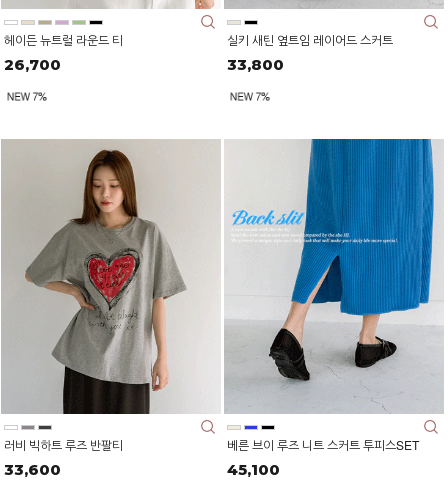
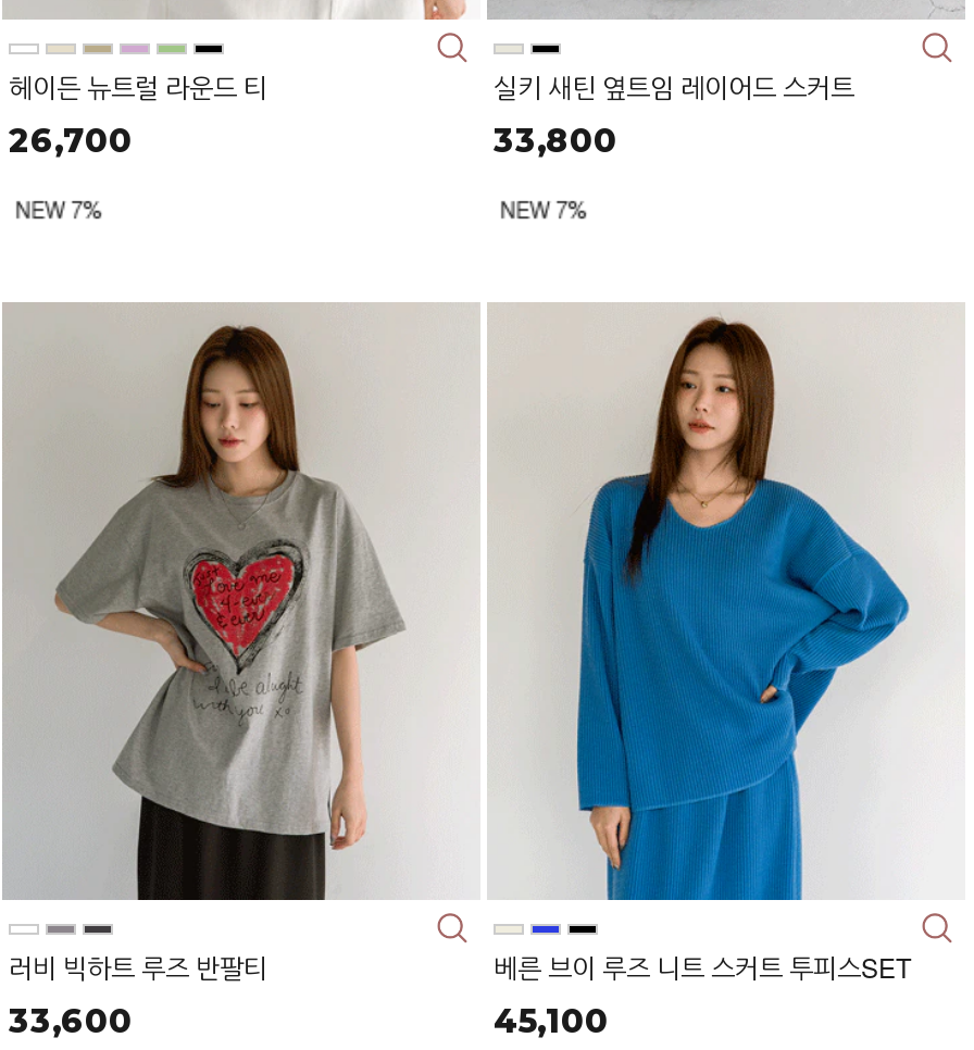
[225,138,443,414] [image] -> [491,302,961,902] [image]

